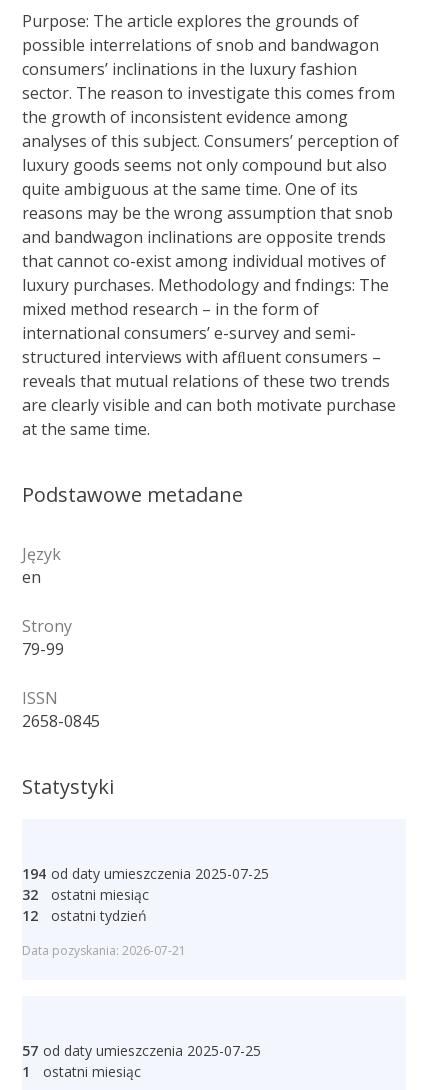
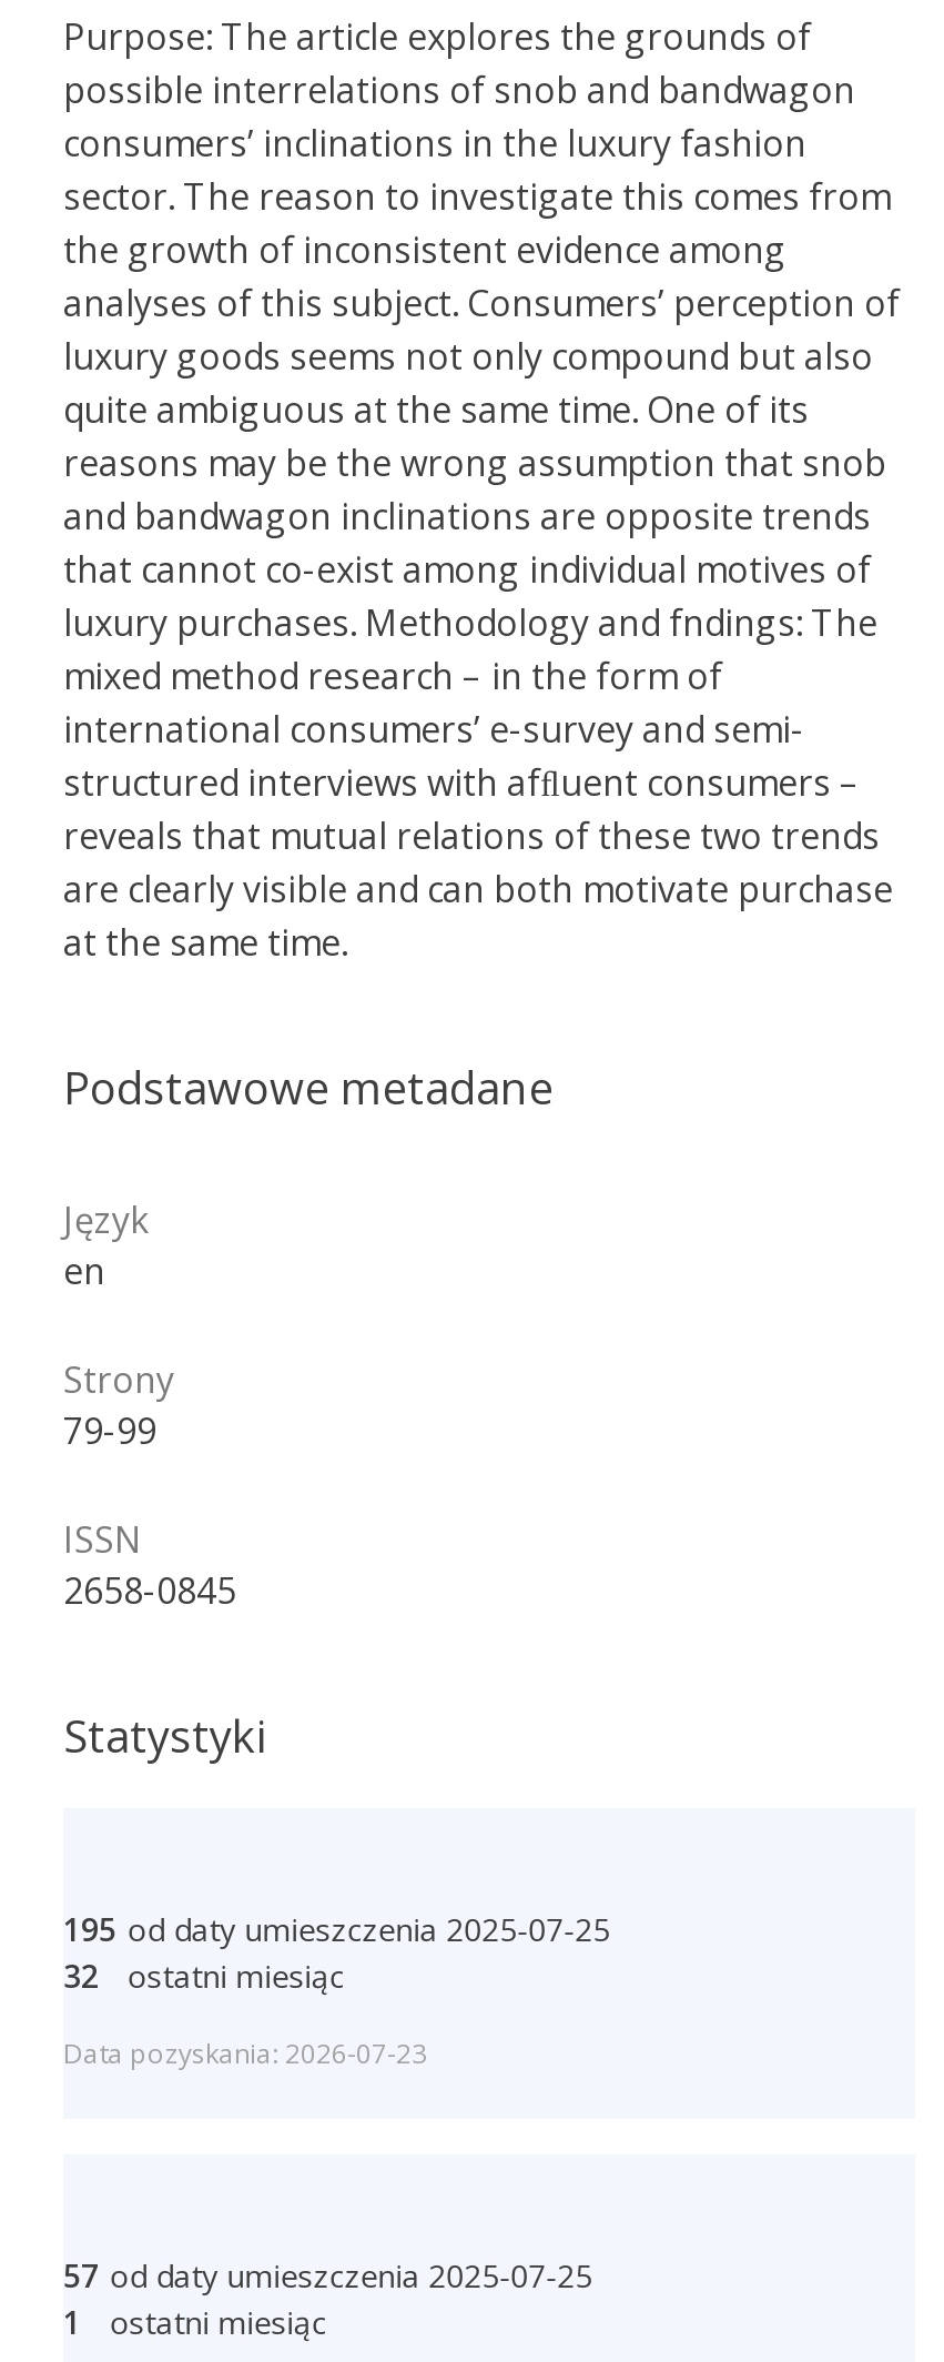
[22,864,269,883] 194 od daty umieszczenia 2025-07-25 -> [63,1909,611,1951] 195 od daty umieszczenia 2025-07-25
[22,906,186,959] 12 | ostatni tydzień | Data pozyskania: 2026-07-21 -> [63,2035,427,2073] Data pozyskania: 2026-07-23

